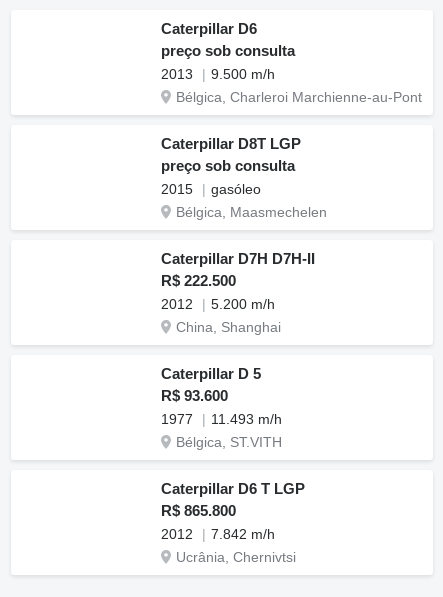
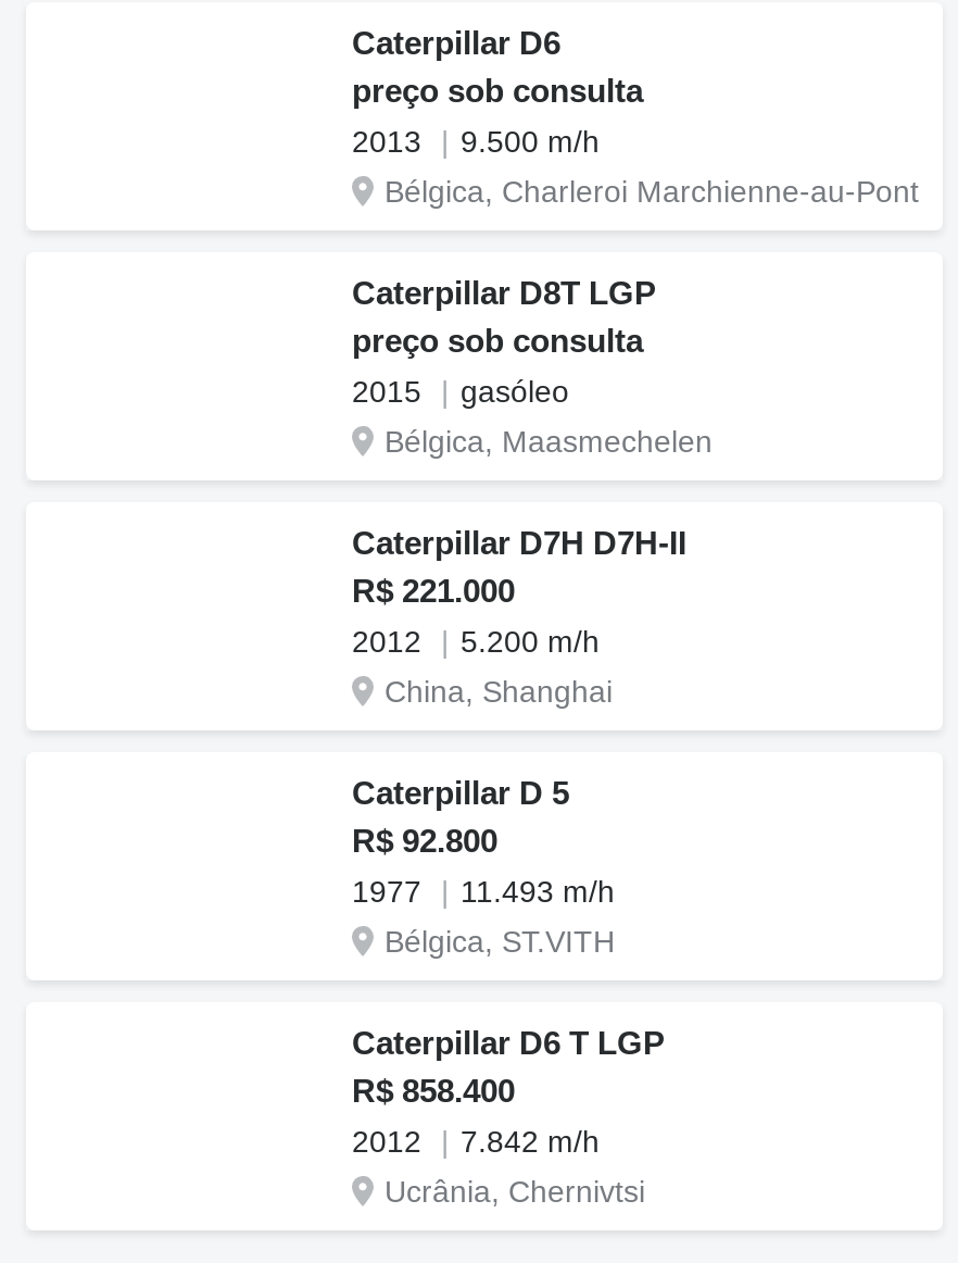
[161,272,236,289] R$ 222.500 -> [352,572,515,609] R$ 221.000
[161,387,228,404] R$ 93.600 -> [352,822,497,859] R$ 92.800
[161,502,236,519] R$ 865.800 -> [352,1072,515,1109] R$ 858.400

